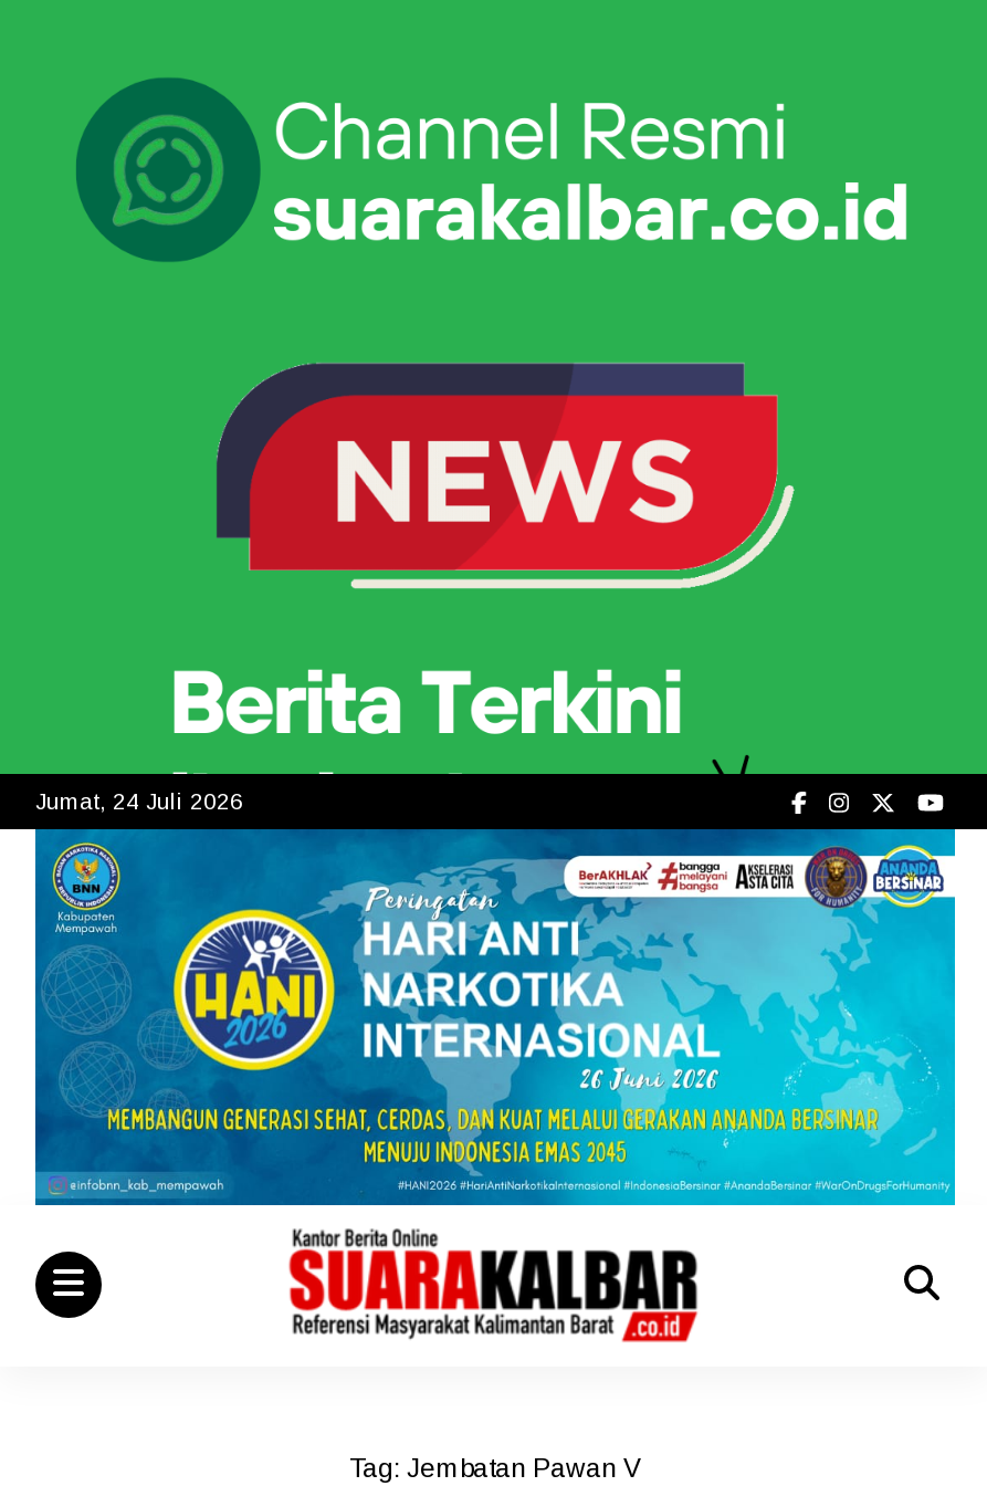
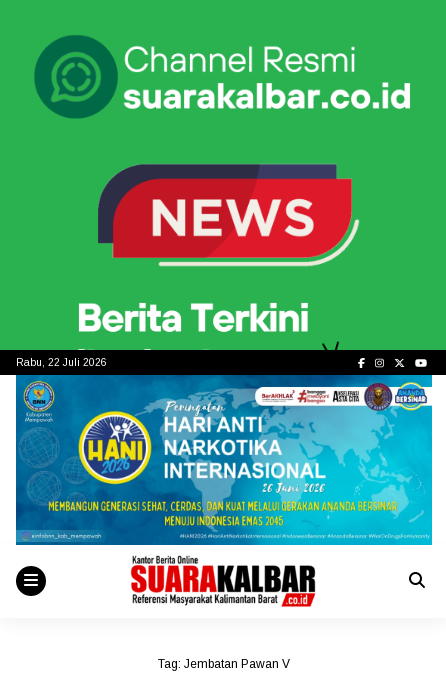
[35,788,243,813] Jumat, 24 Juli 2026 -> [16,356,107,367] Rabu, 22 Juli 2026

